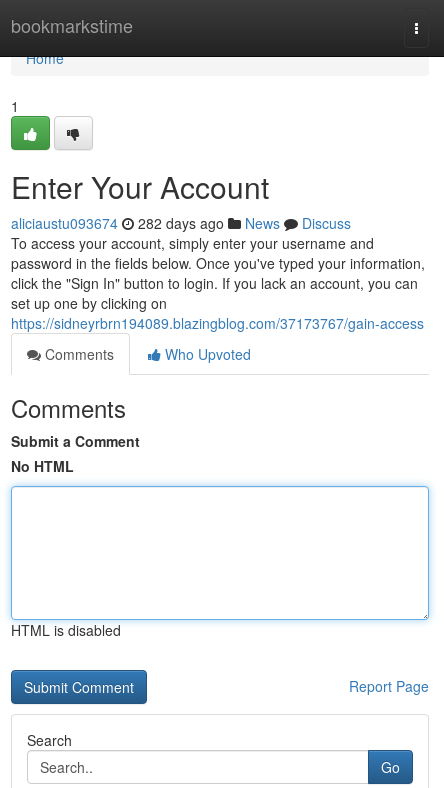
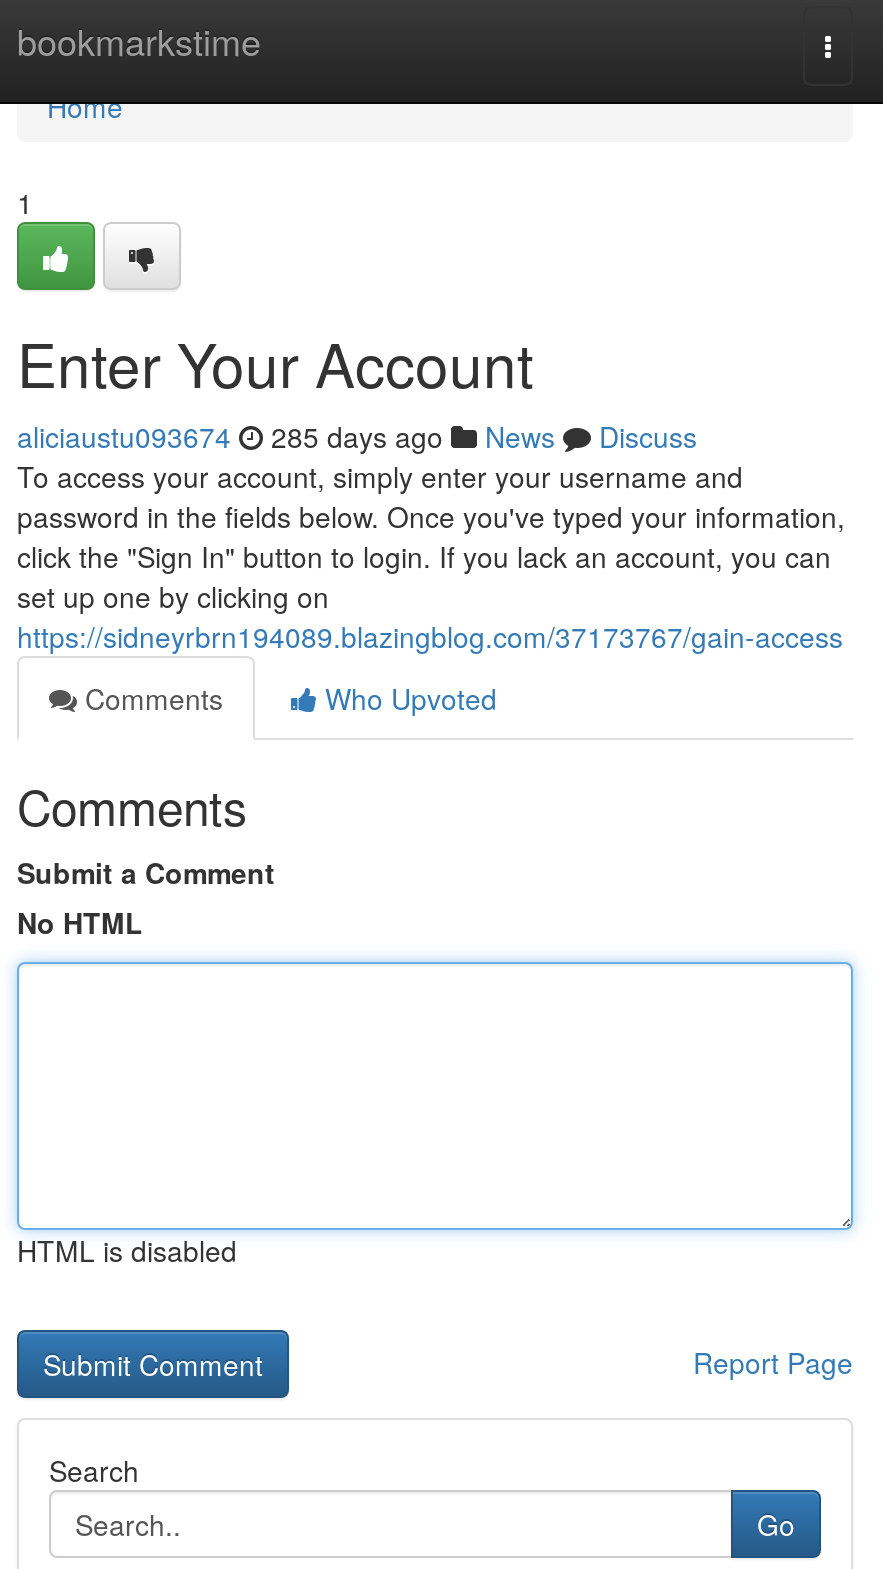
[11,213,351,233] aliciaustu093674 282 days ago News Discuss -> [17,416,697,456] aliciaustu093674 285 days ago News Discuss

